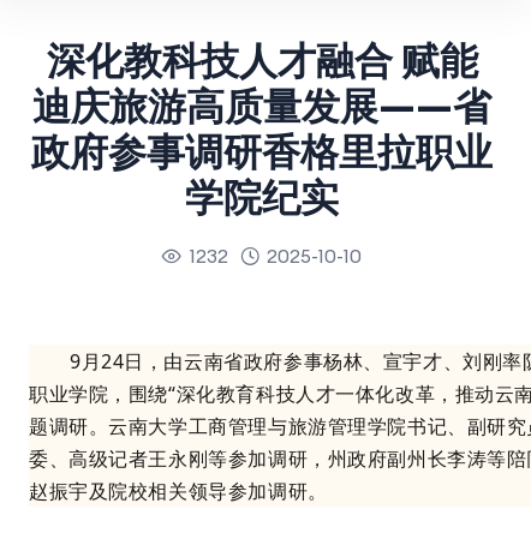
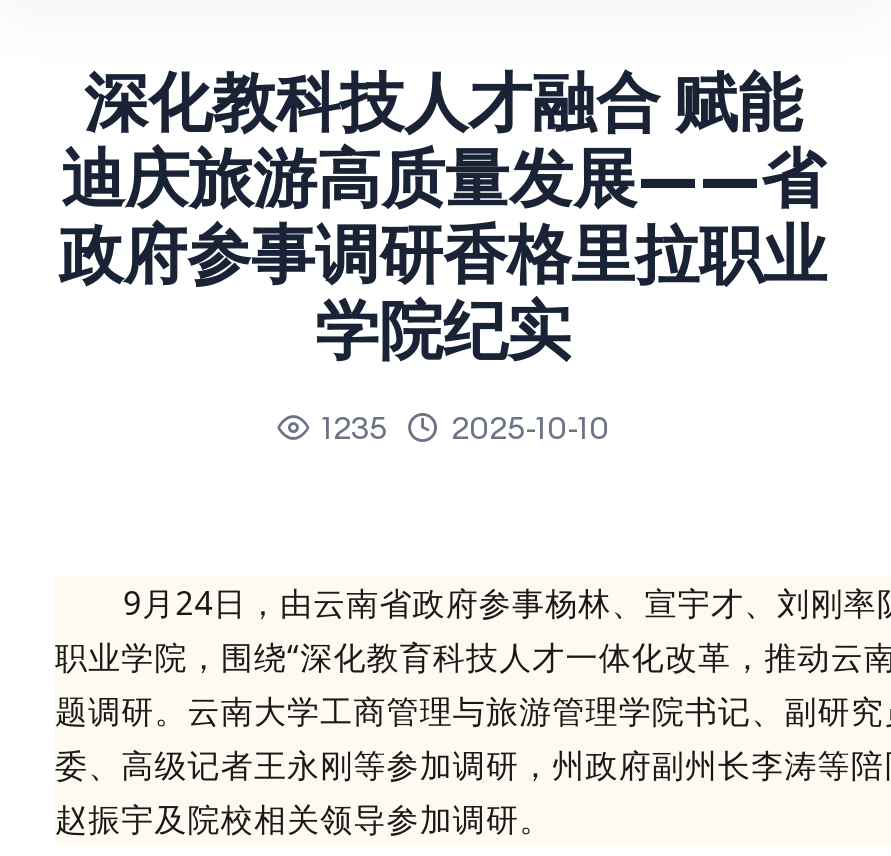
[189,244,362,268] 1232 2025-10-10 -> [321,407,609,447] 1235 2025-10-10

